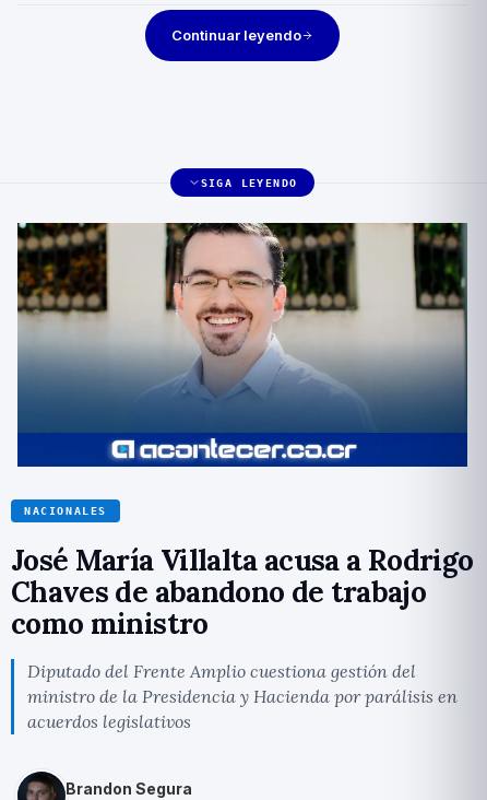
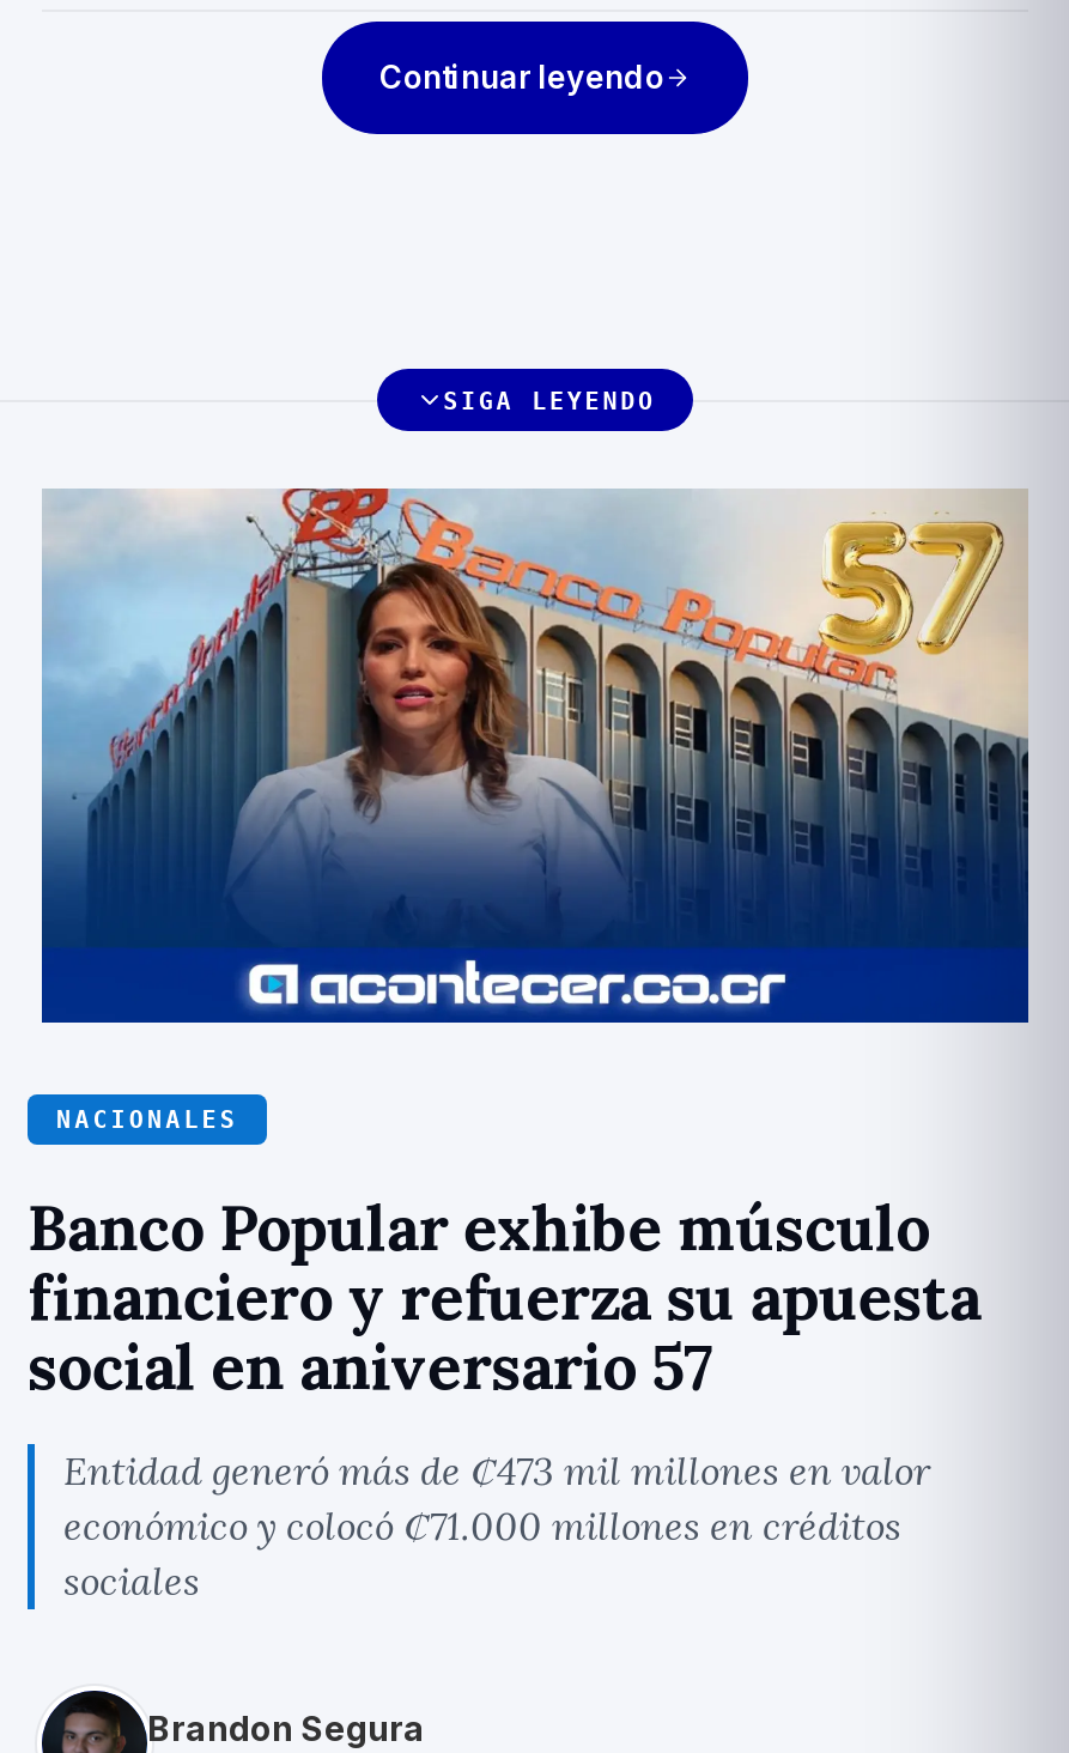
[16,222,468,432] [image] -> [42,486,1028,944] [image]
[11,542,473,642] José María Villalta acusa a Rodrigo | Chaves de abandono de trabajo | como ministro -> [28,1188,981,1406] Banco Popular exhibe músculo | financiero y refuerza su apuesta | social en aniversario 57
[27,660,458,732] Diputado del Frente Amplio cuestiona gestión del | ministro de la Presidencia y Hacienda por parálisis en | acuerdos legislativos -> [63,1446,930,1605] Entidad generó más de ₡473 mil millones en valor | económico y colocó ₡71.000 millones en créditos | sociales

